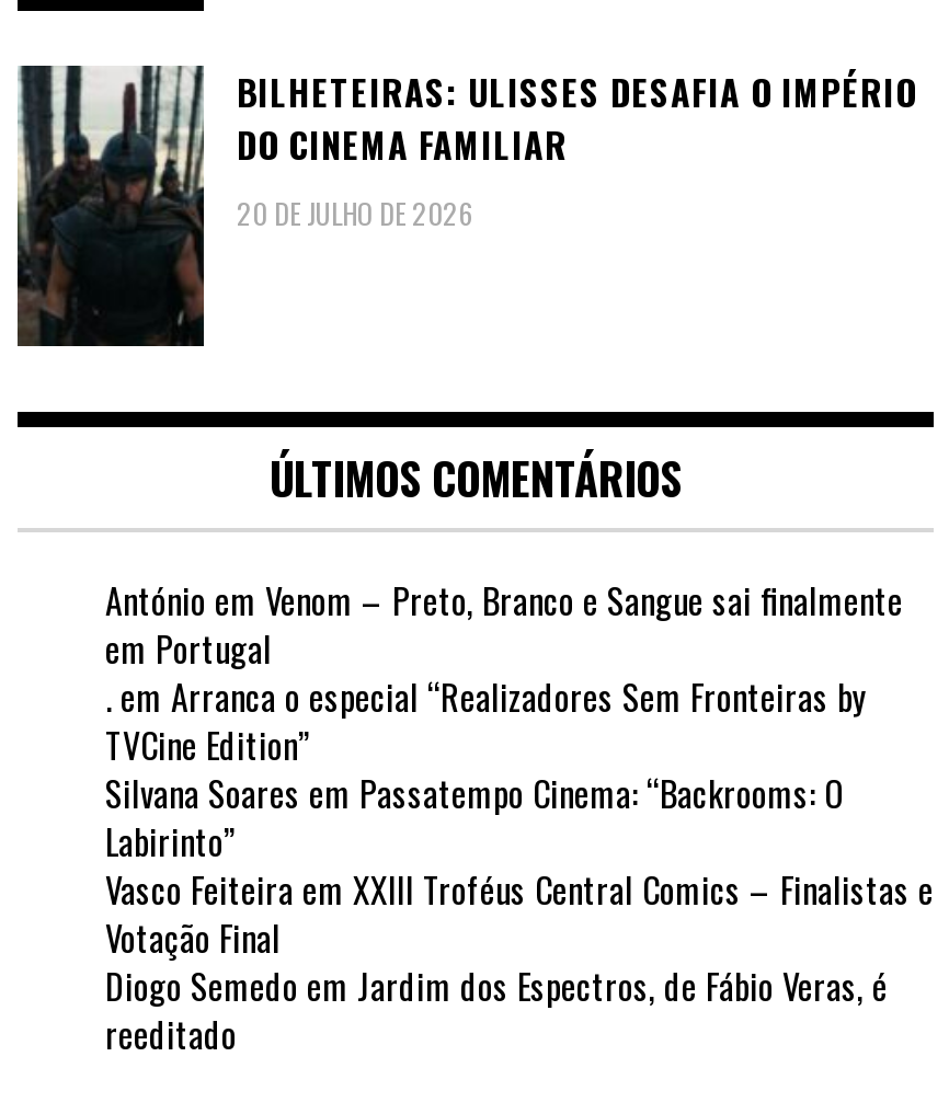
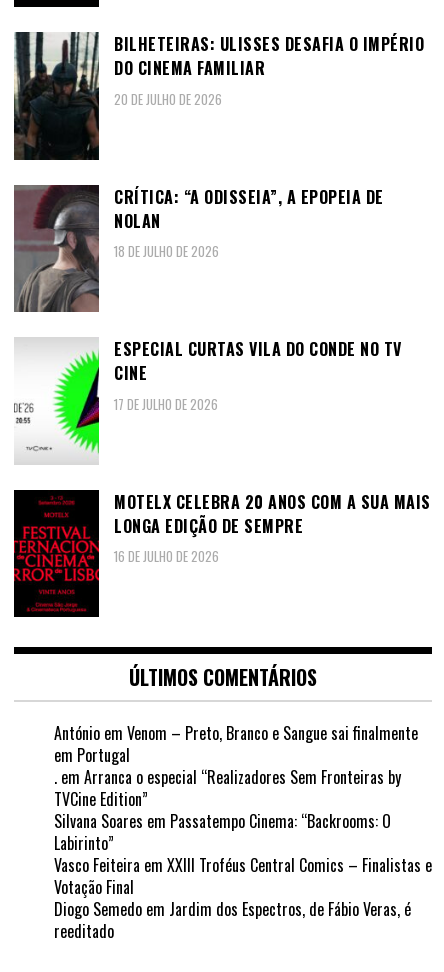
none -> [13,184,383,313] [image] | CRÍTICA: “A ODISSEIA”, A EPOPEIA DE | NOLAN | 18 DE JULHO DE 2026
none -> [13,489,430,617] [image] | MOTELX CELEBRA 20 ANOS COM A SUA MAIS | LONGA EDIÇÃO DE SEMPRE | 16 DE JULHO DE 2026
none -> [15,337,401,464] [image] | ESPECIAL CURTAS VILA DO CONDE NO TV | CINE | 17 DE JULHO DE 2026

